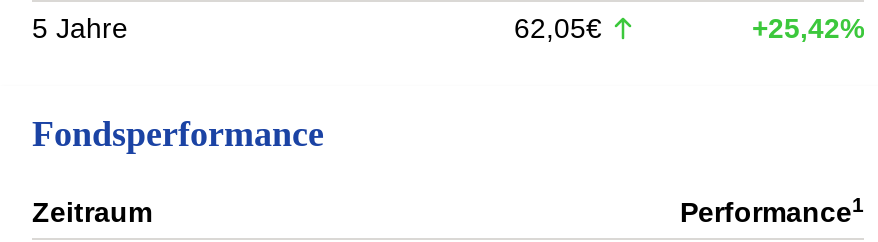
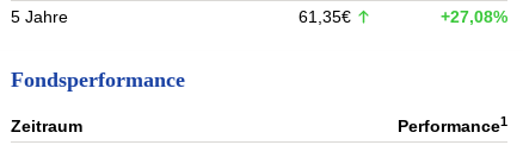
[514,11,602,43] 62,05€ -> [299,7,351,26] 61,35€
[752,11,864,43] +25,42% -> [441,7,507,26] +27,08%

